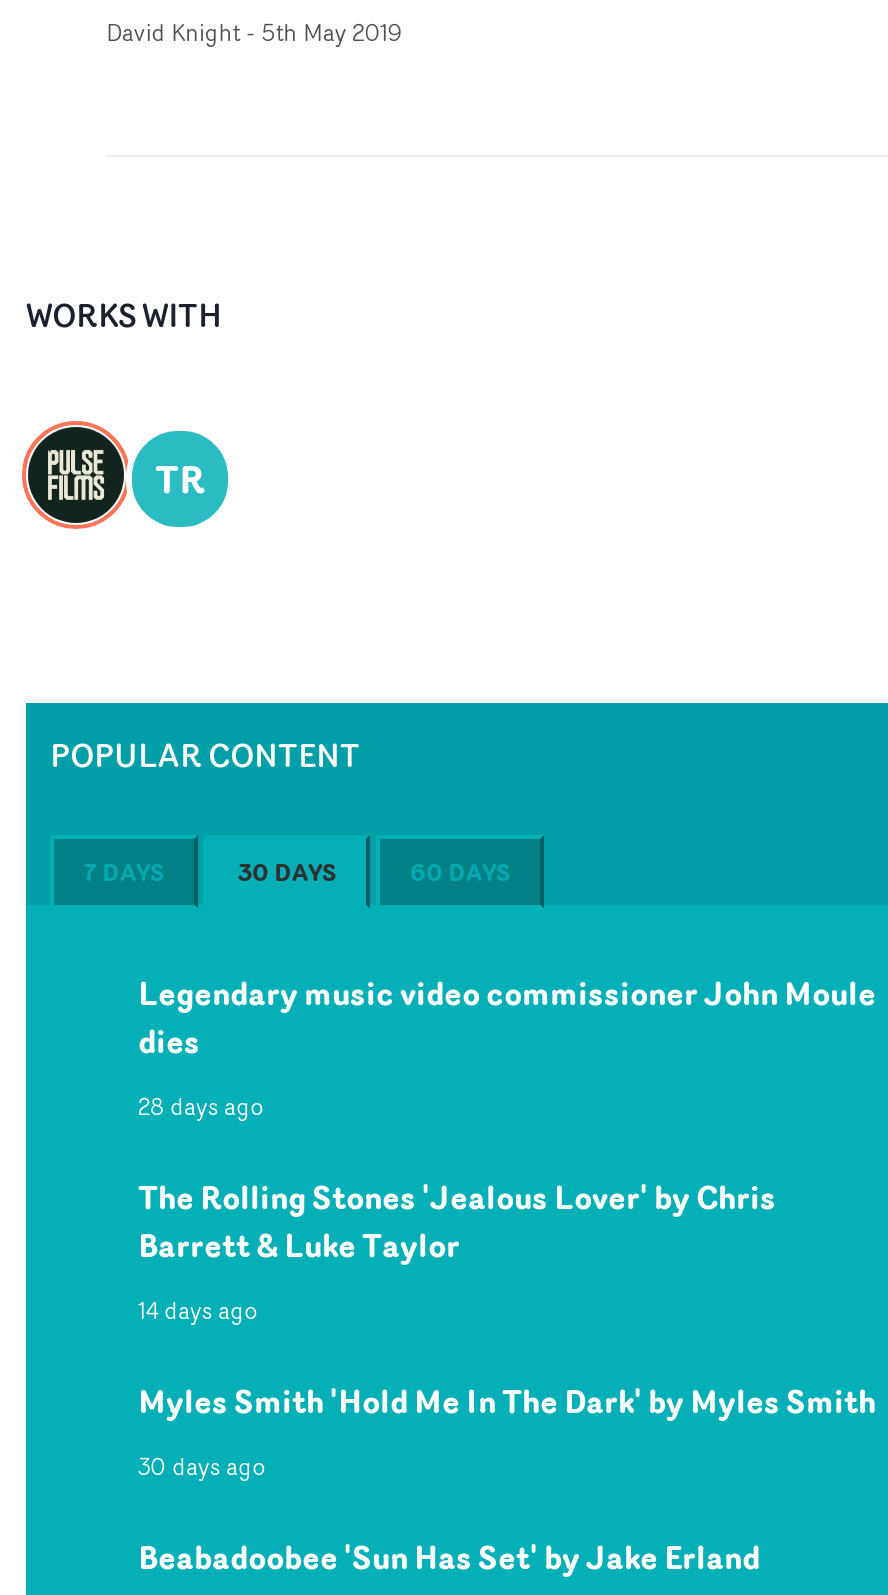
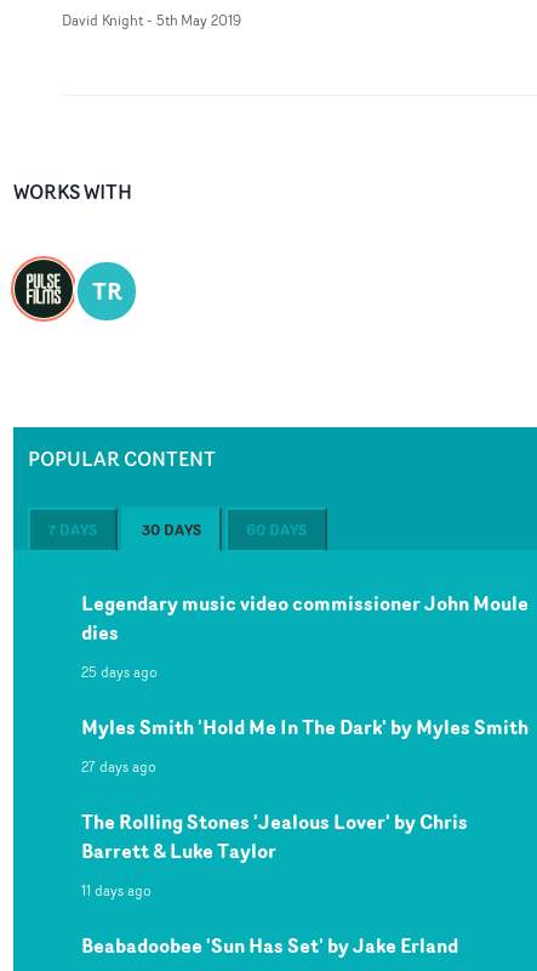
[138,1090,264,1124] 28 days ago -> [81,662,158,777] 25 days ago | 27 days ago
moved [138,1174,776,1270] -> [81,808,468,866]: The Rolling Stones 'Jealous Lover' by Chris | Barrett & Luke Taylor
[138,1294,266,1484] 14 days ago | 30 days ago -> [81,880,152,901] 11 days ago
moved [138,1378,876,1426] -> [81,713,529,742]: Myles Smith 'Hold Me In The Dark' by Myles Smith

